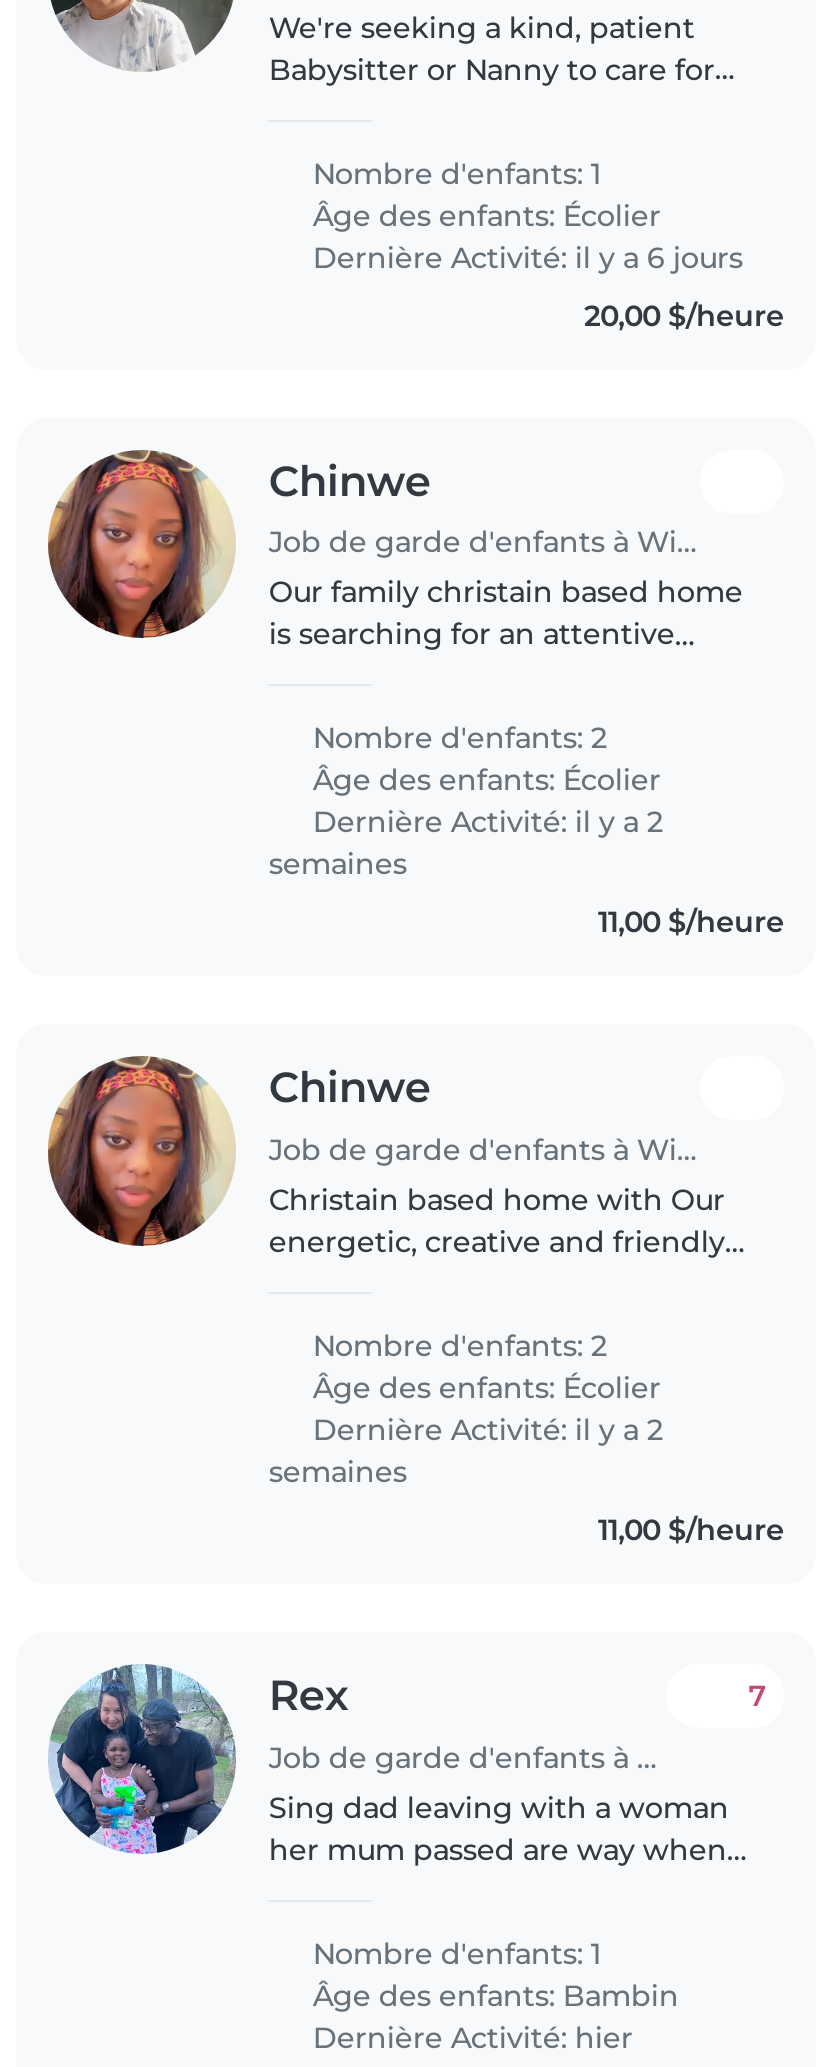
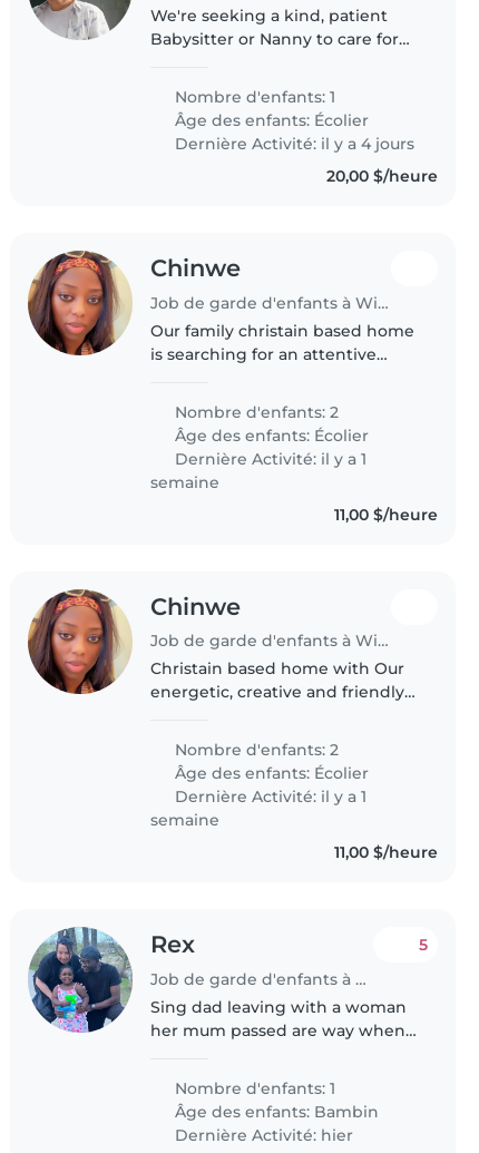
[305,240,743,276] Dernière Activité: il y a 6 jours -> [171,133,415,154] Dernière Activité: il y a 4 jours
[269,805,663,883] Dernière Activité: il y a 2 | semaines -> [151,449,367,492] Dernière Activité: il y a 1 | semaine
[269,1413,663,1491] Dernière Activité: il y a 2 | semaines -> [151,787,367,830] Dernière Activité: il y a 1 | semaine
[748,1679,766,1715] 7 -> [419,935,428,955] 5

